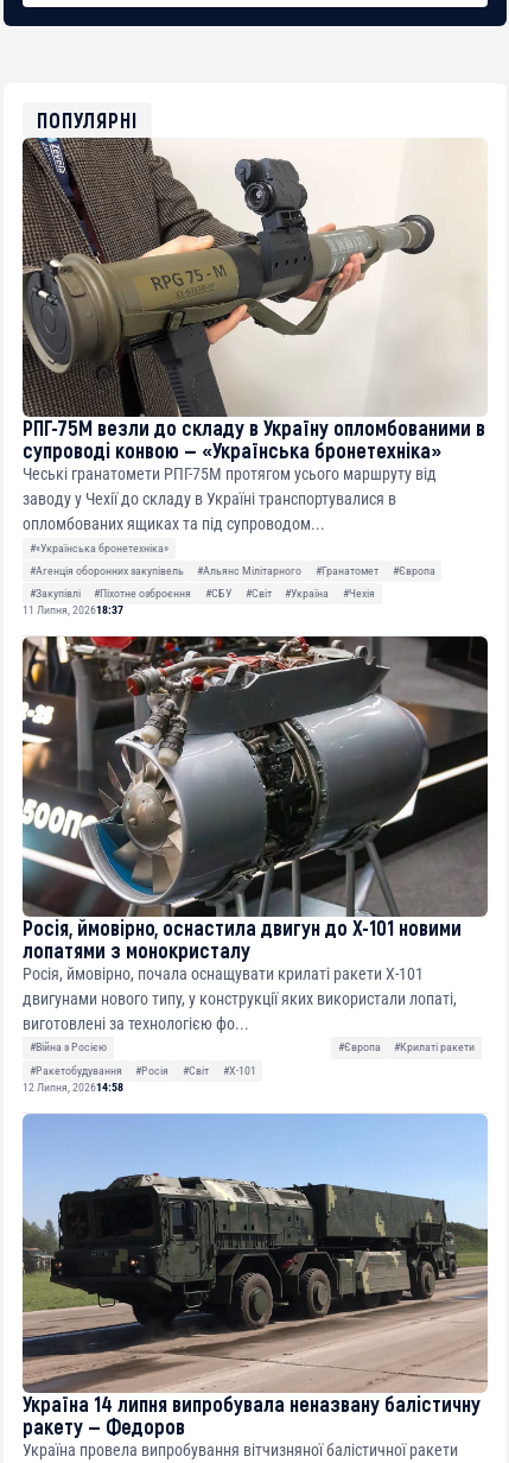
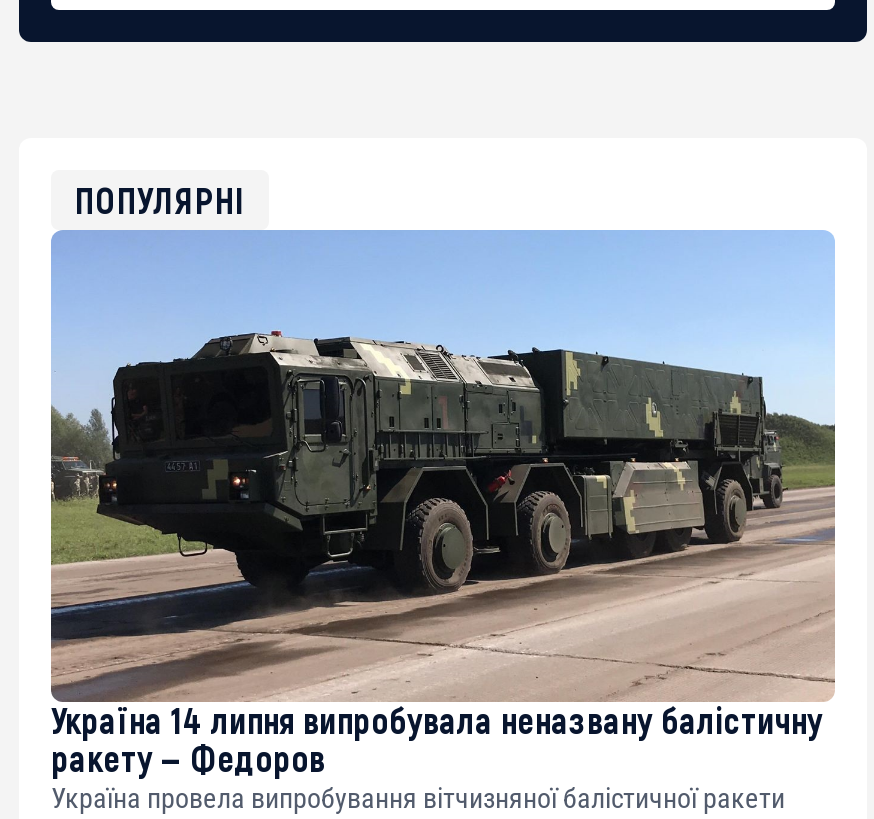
[21,137,485,617] [image] | РПГ-75М везли до складу в Україну опломбованими в | супроводі конвою — «Українська бронетехніка» | Чеські гранатомети РПГ-75М протягом усього маршруту від | заводу у Чехії до складу в Україні транспортувалися в | опломбованих ящиках та під супроводом... | #«Українська бронетехніка» | #Агенція оборонних закупівель | #Альянс Мілітарного | #Гранатомет | #Європа | #Закупівлі | #Піхотне озброєння | #СБУ | #Світ | #Україна | #Чехія | 11 Липня, 2026 18:37 -> none
[21,635,489,1094] [image] | Росія, ймовірно, оснастила двигун до Х-101 новими | лопатями з монокристалу | Росія, ймовірно, почала оснащувати крилаті ракети Х-101 | двигунами нового типу, у конструкції яких використали лопаті, | виготовлені за технологією фо... | #Війна з Росією | #Європа | #Крилаті ракети | #Ракетобудування | #Росія | #Світ | #Х-101 | 12 Липня, 2026 14:58 -> none

